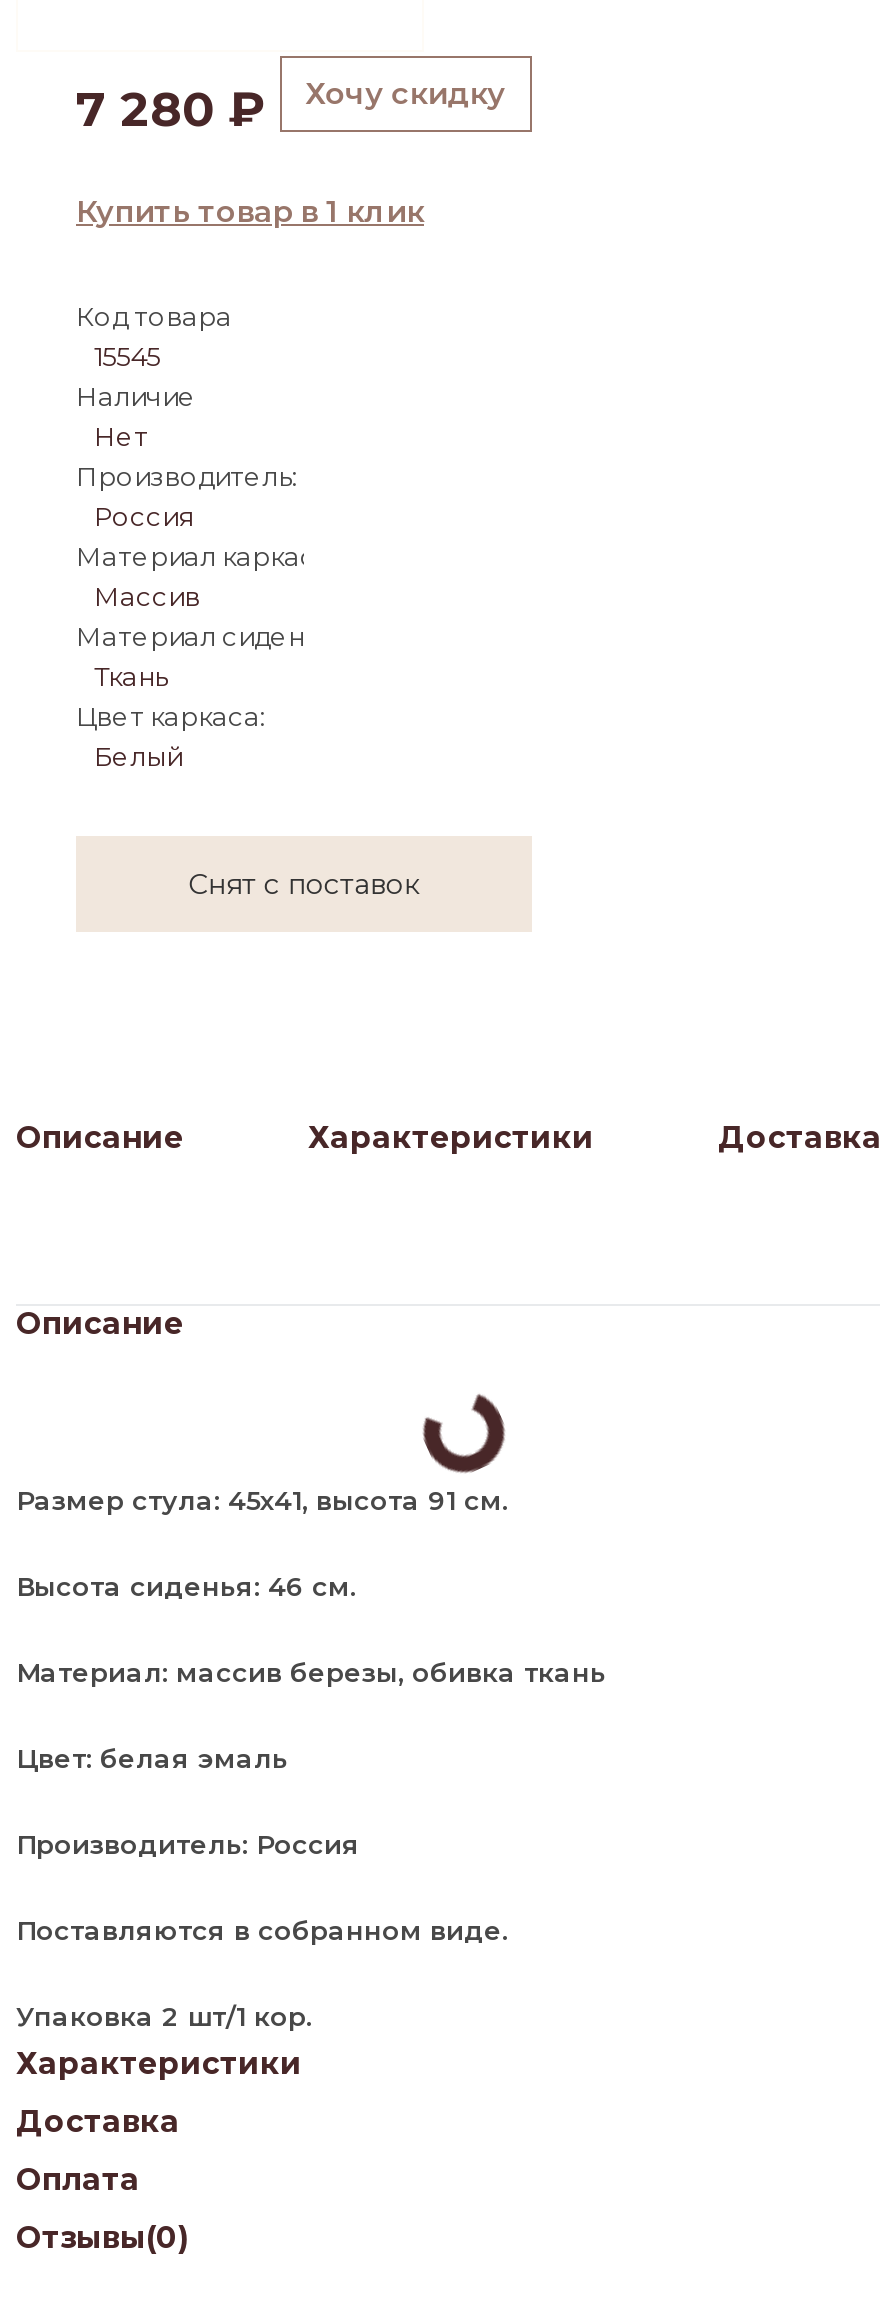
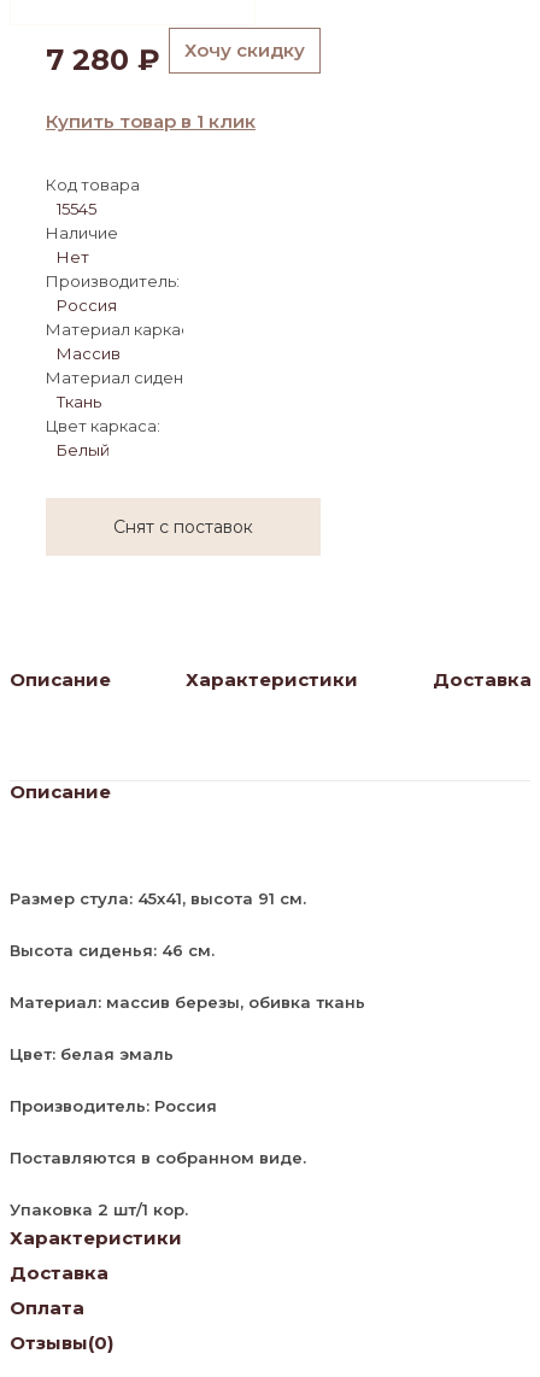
[420,1392,508,1476] [image] -> none

